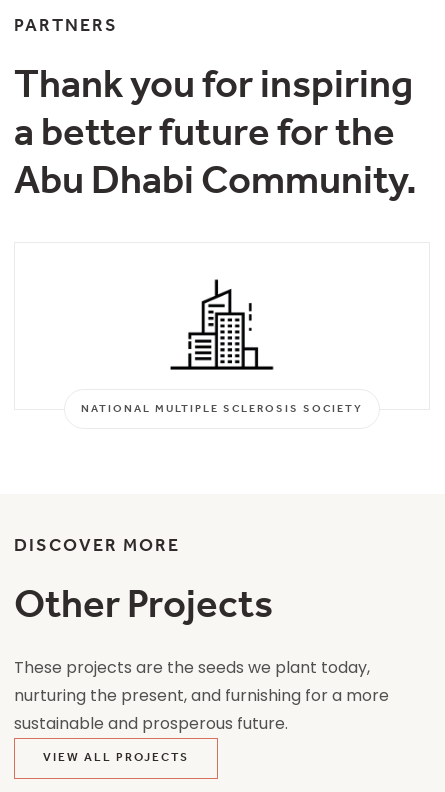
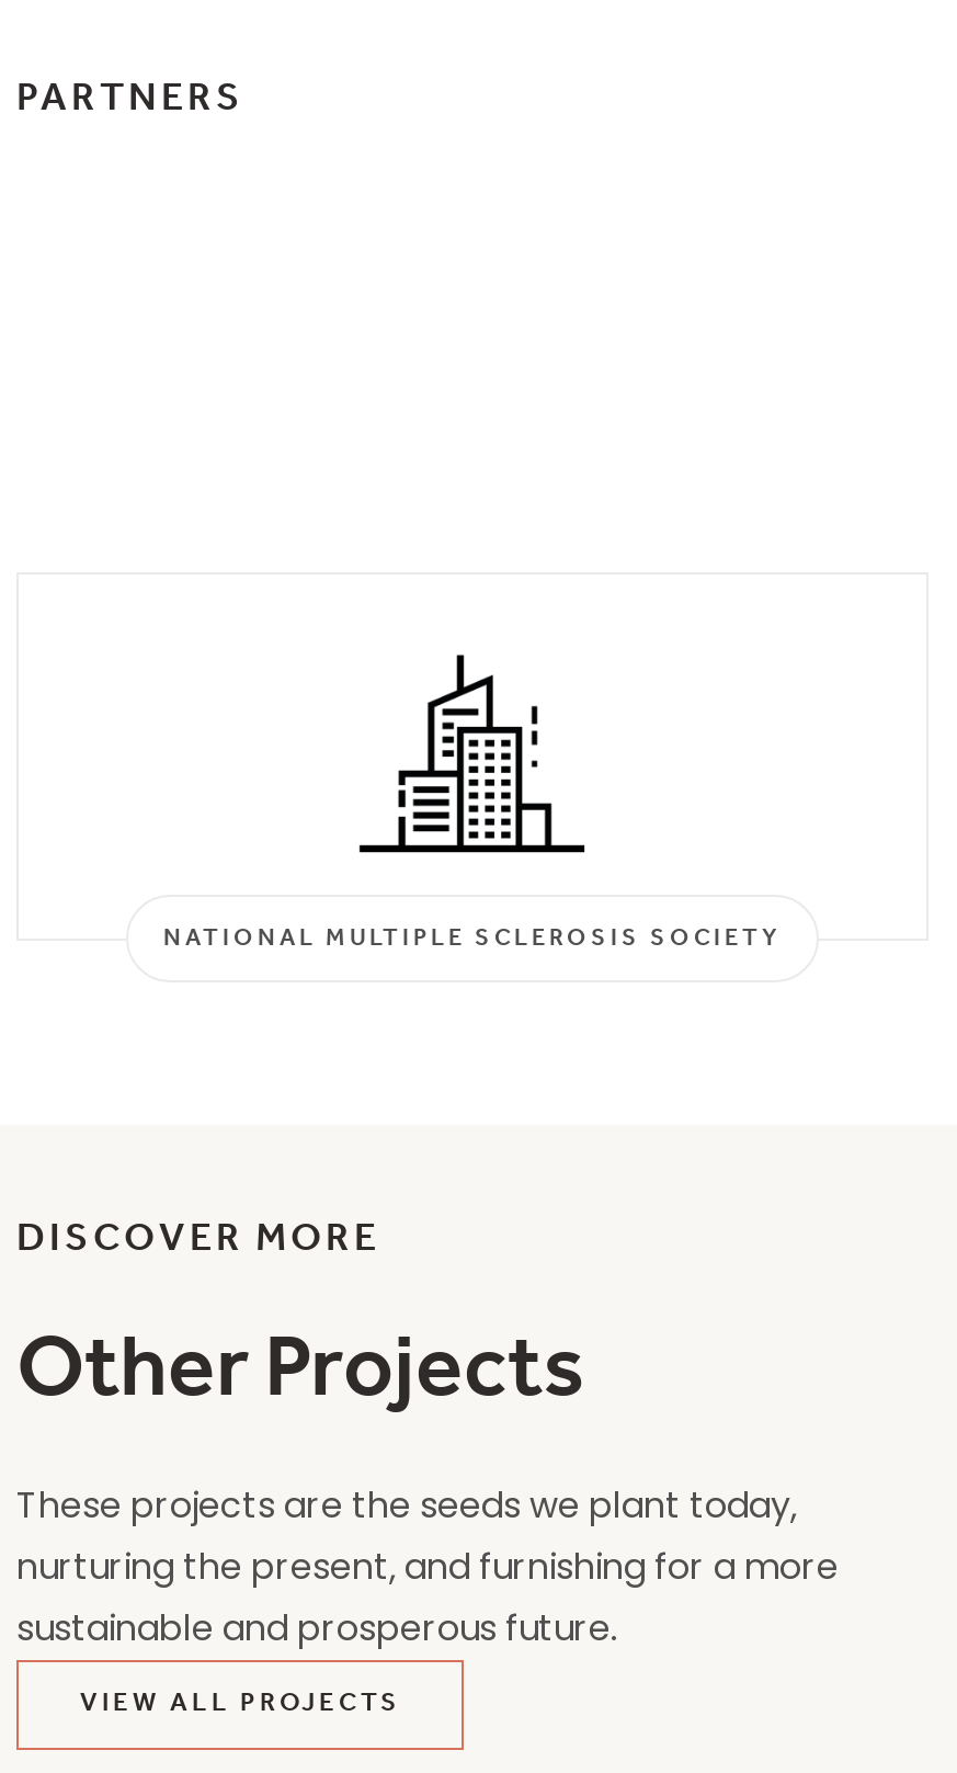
[14,48,417,220] Thank you for inspiring | a better future for the | Abu Dhabi Community. -> none

